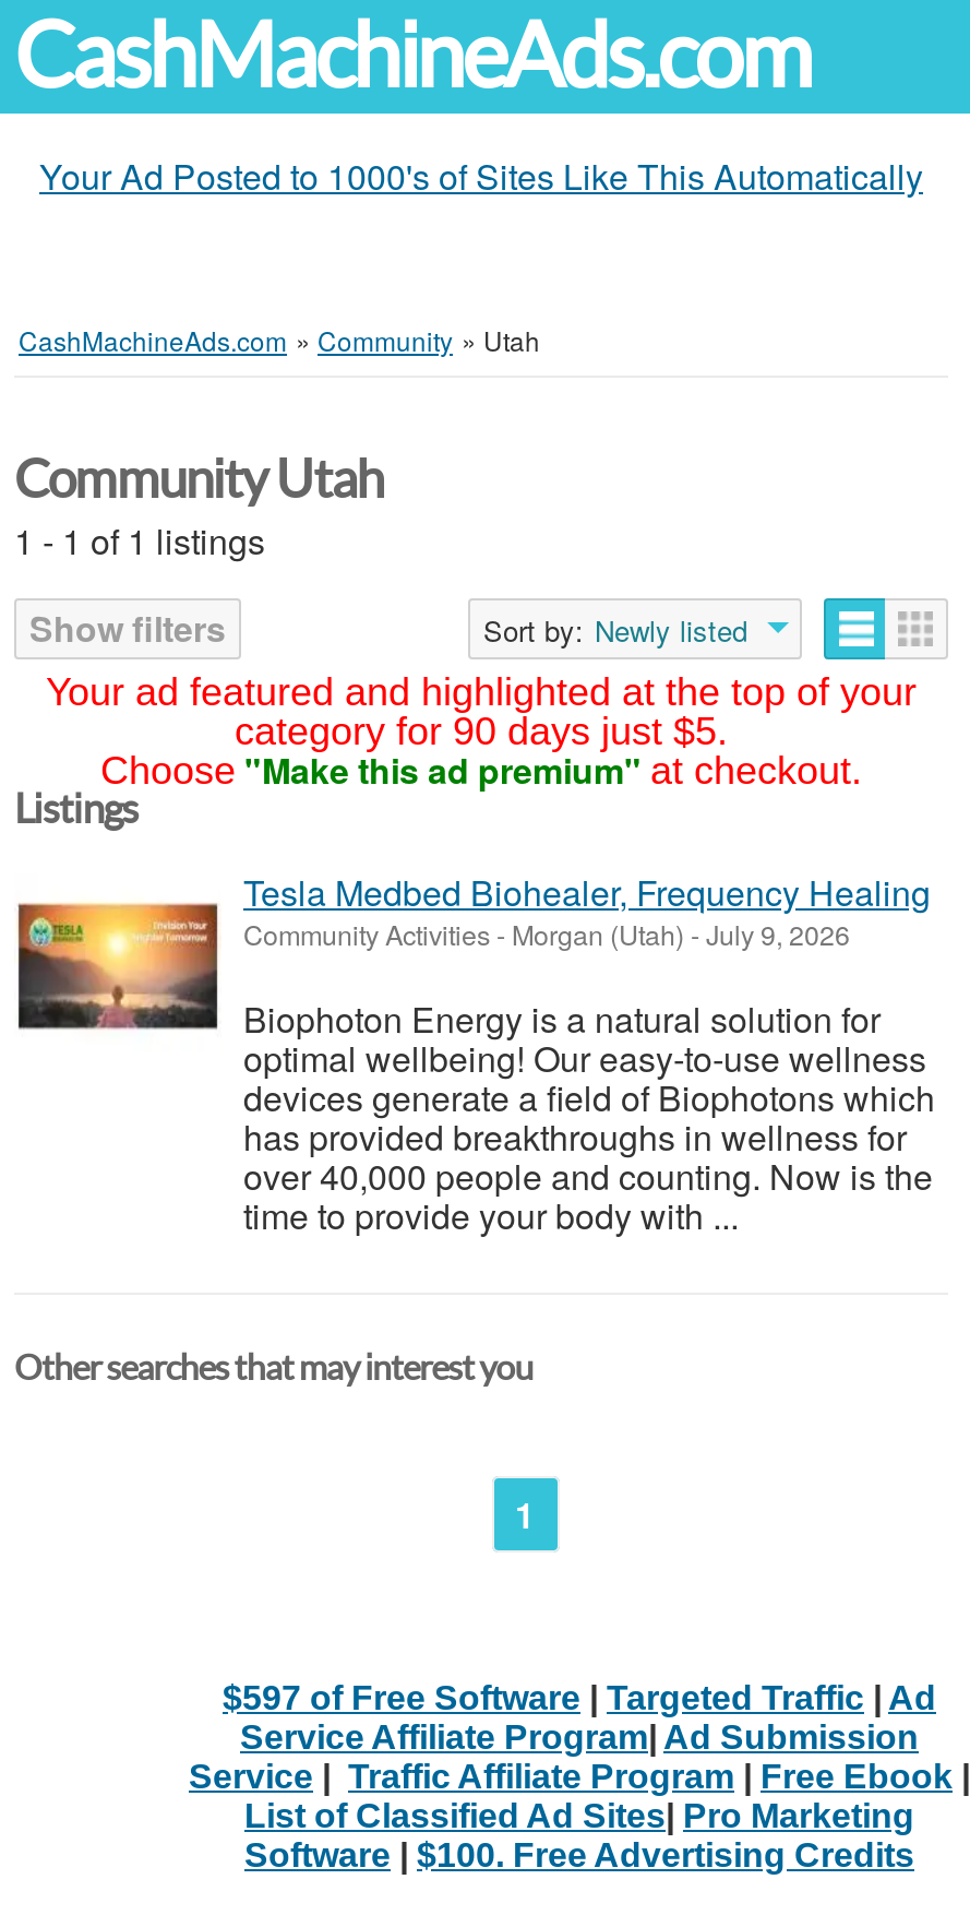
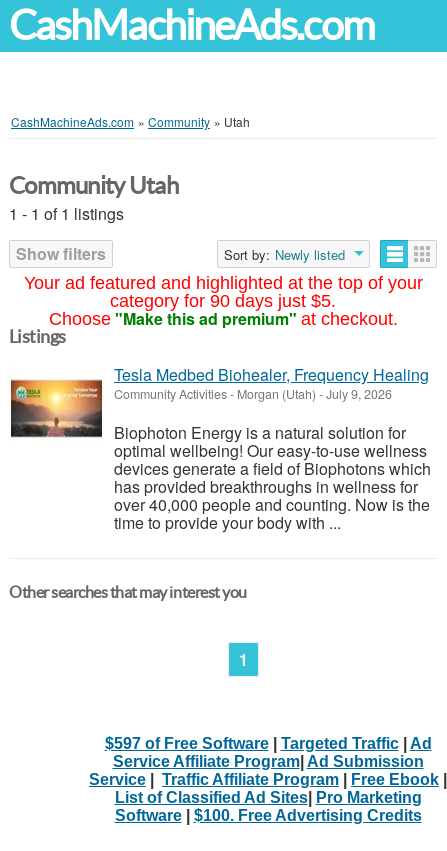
[39,151,923,201] Your Ad Posted to 1000's of Sites Like This Automatically -> none

